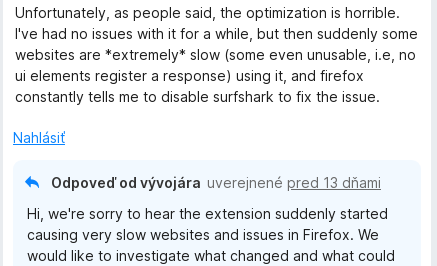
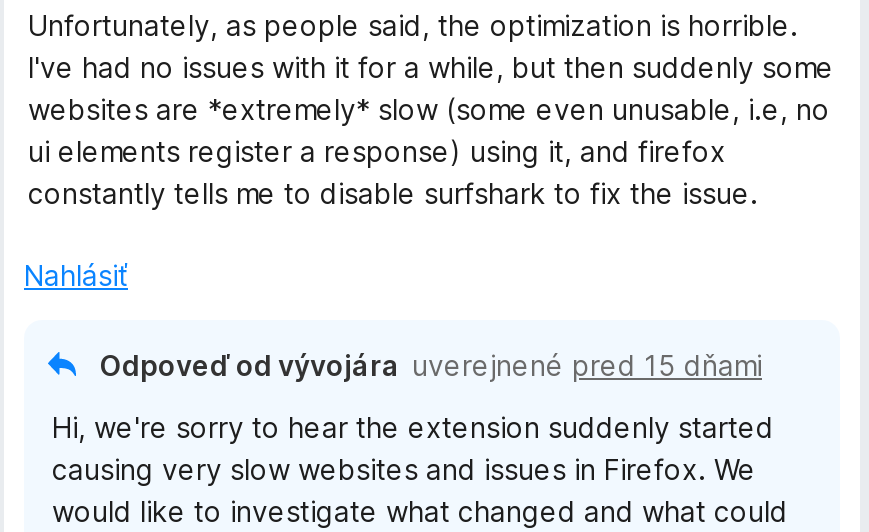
[51,174,381,191] Odpoveď od vývojára uverejnené pred 13 dňami -> [100,348,762,382] Odpoveď od vývojára uverejnené pred 15 dňami

